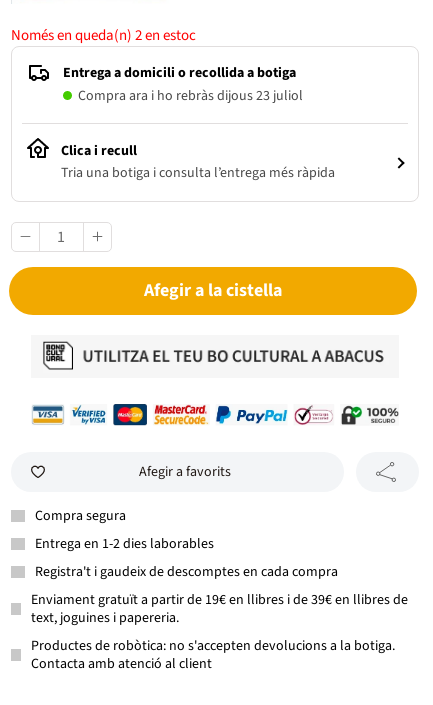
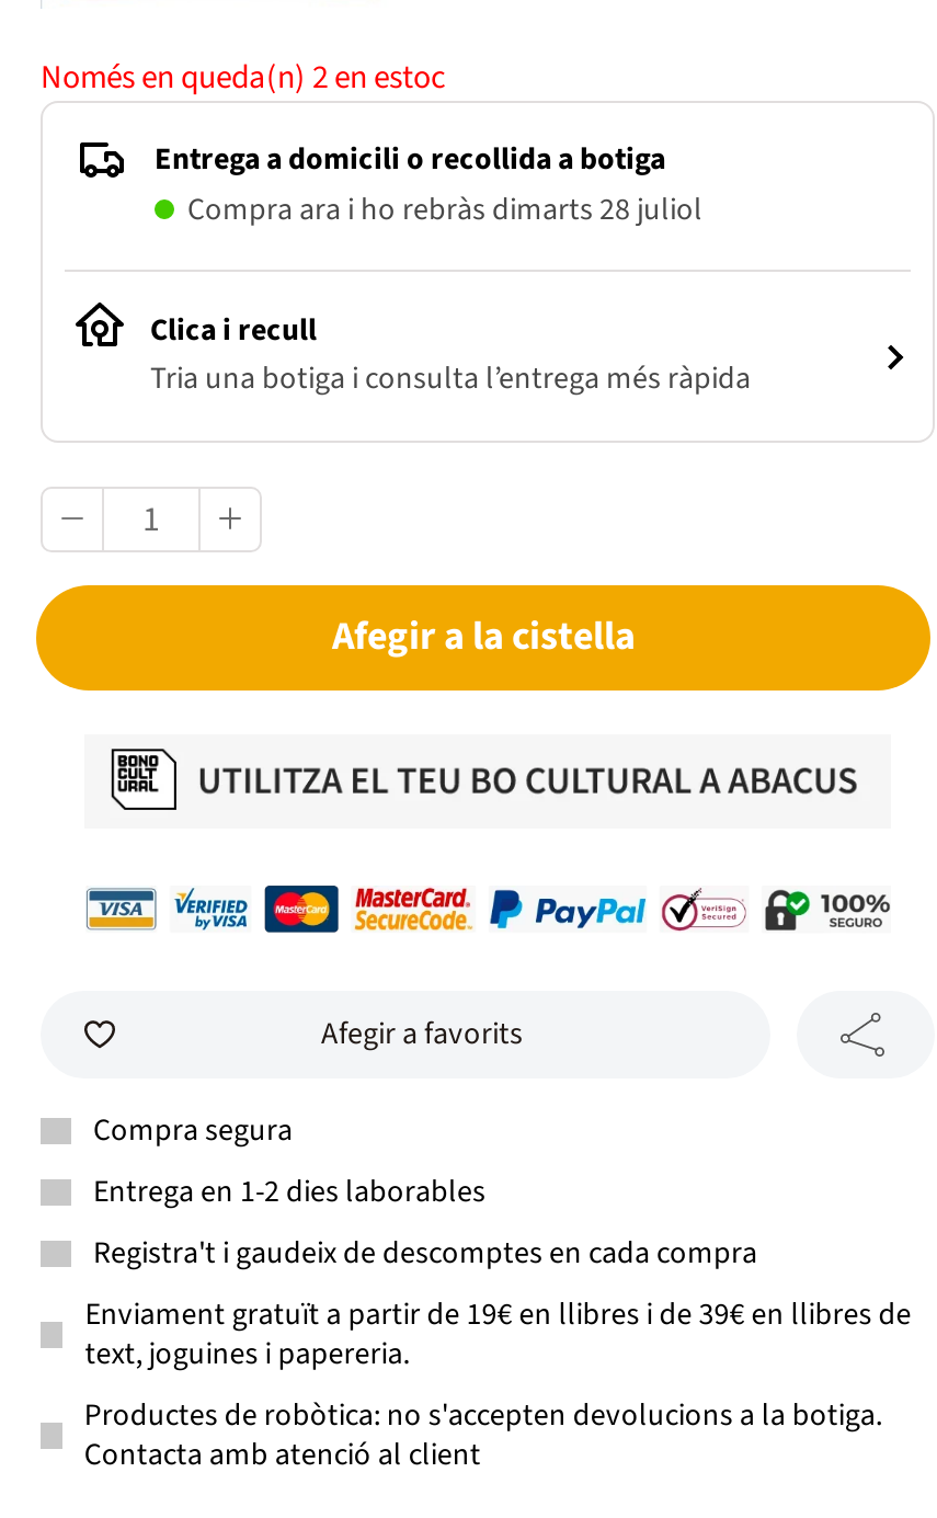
[78,86,303,106] Compra ara i ho rebràs dijous 23 juliol -> [187,189,702,233] Compra ara i ho rebràs dimarts 28 juliol

